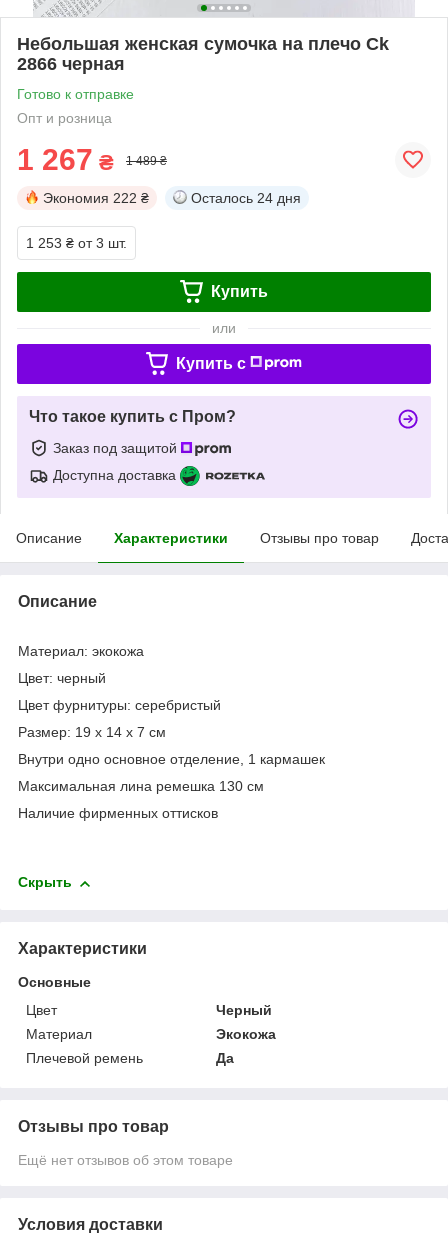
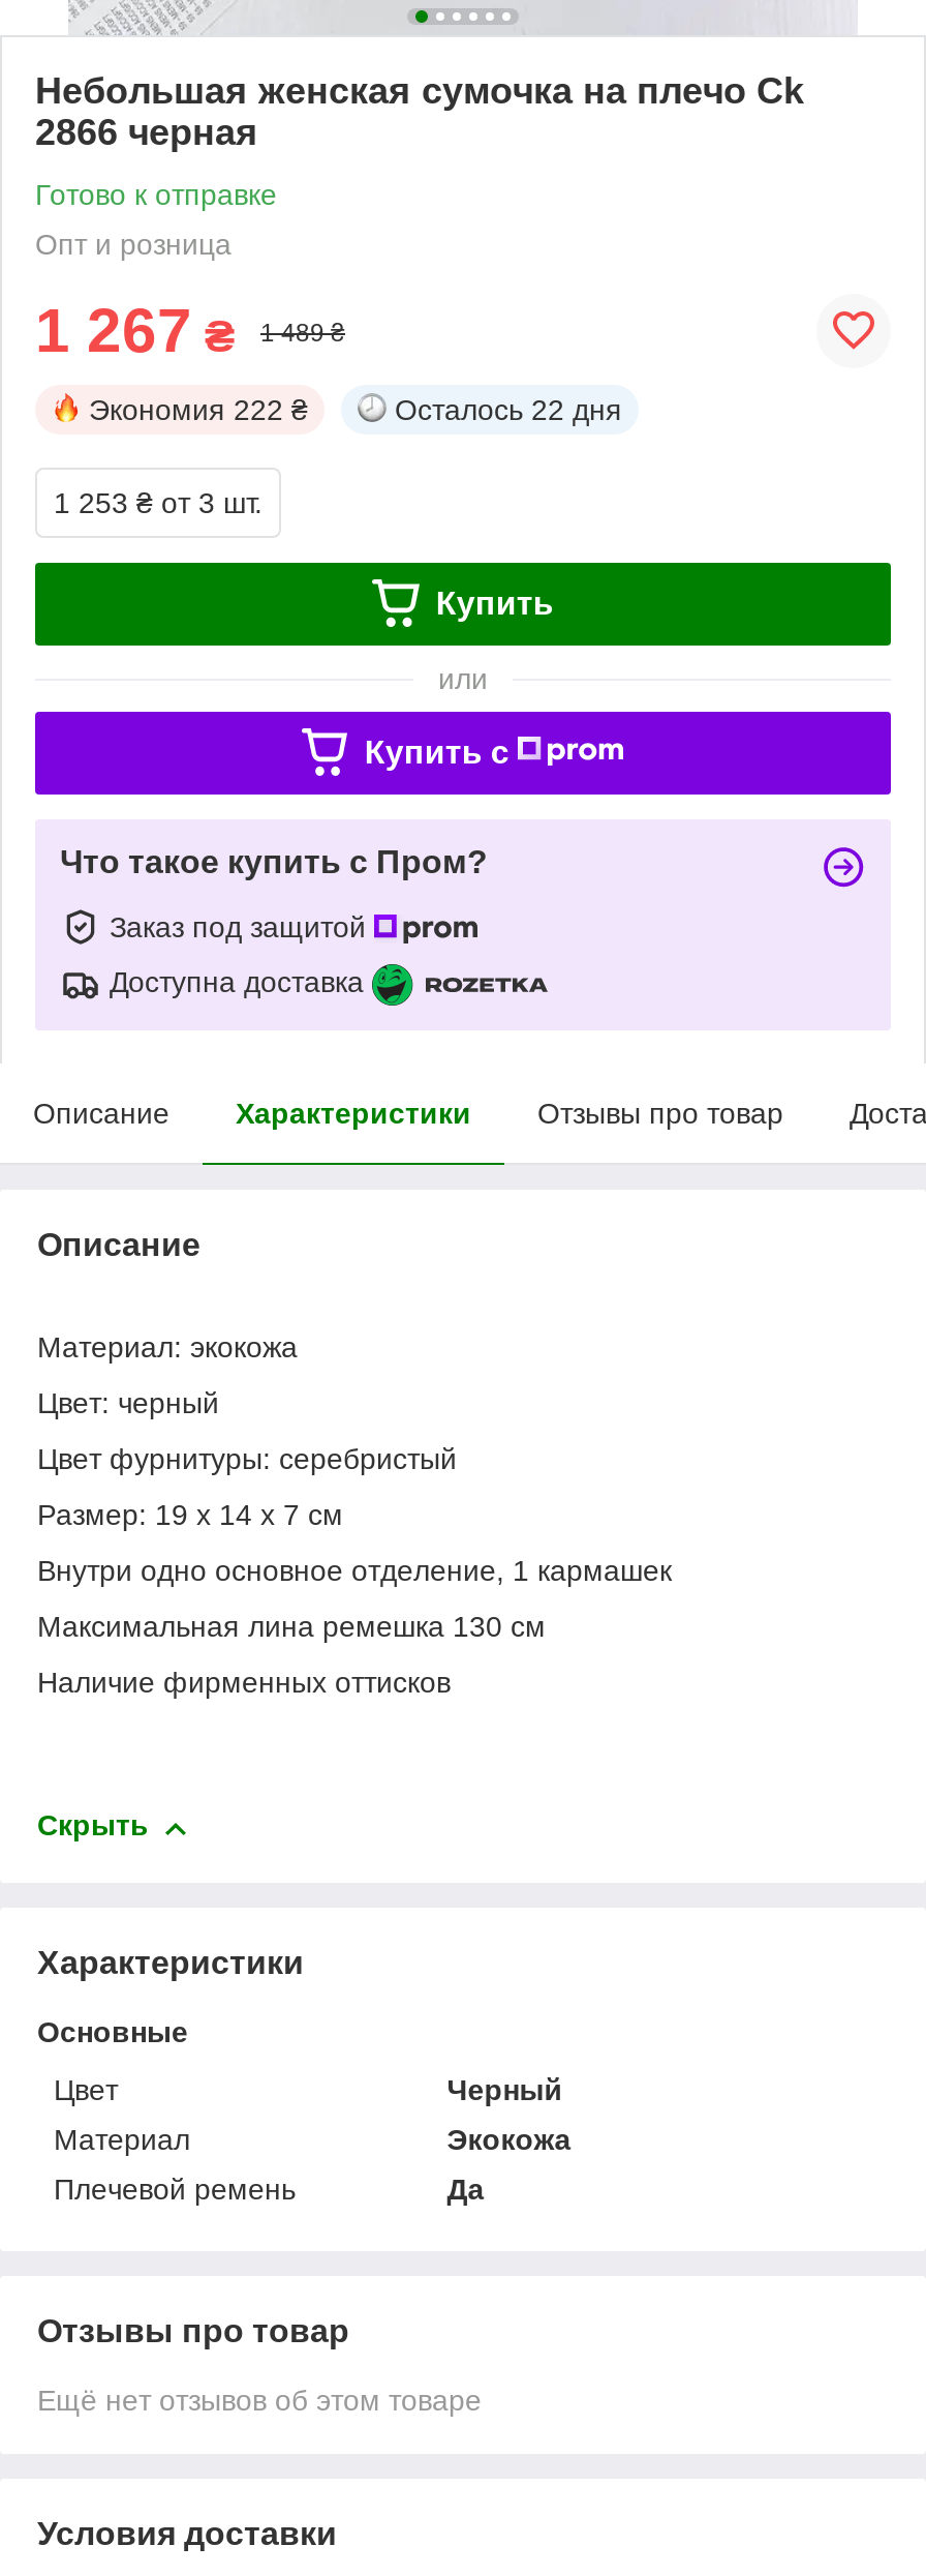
[191,190,301,206] Осталось 24 дня -> [395,393,622,426] Осталось 22 дня

